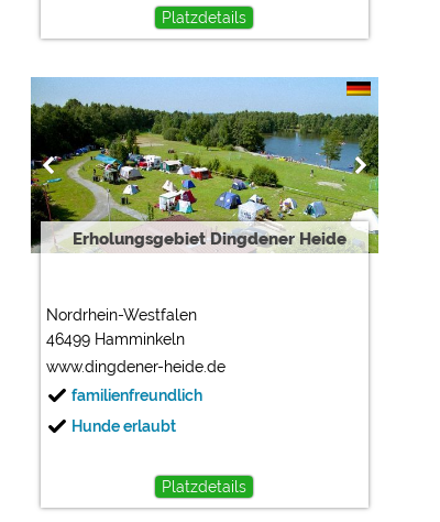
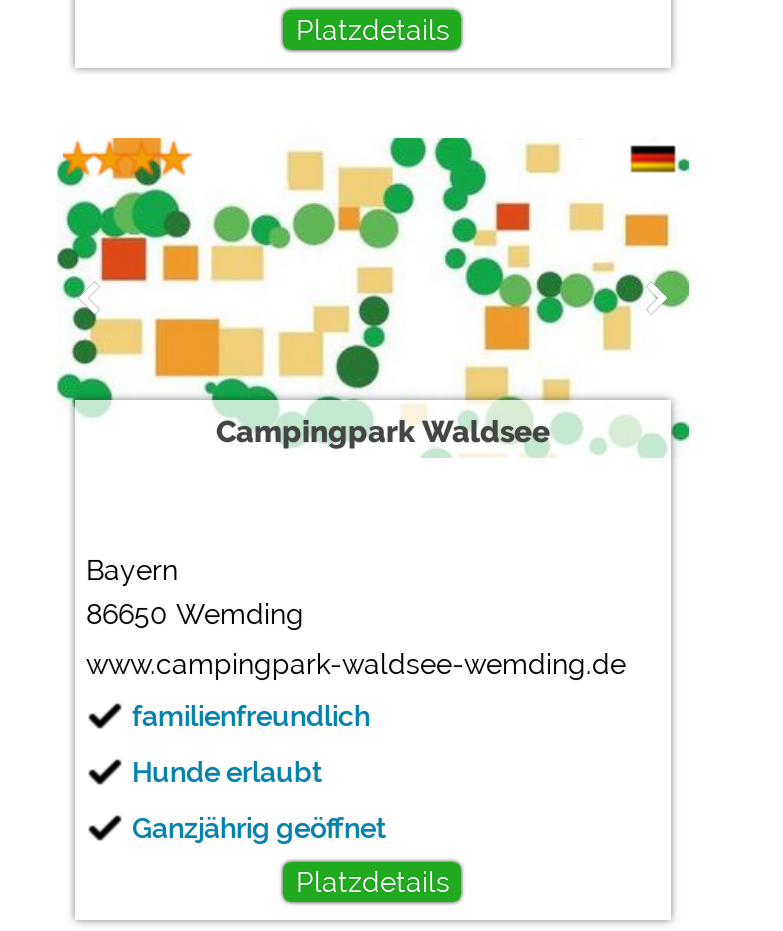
[30,76,380,254] [image] | Erholungsgebiet Dingdener Heide -> [55,135,691,459] [image] | Campingpark Waldsee
[47,306,197,348] Nordrhein-Westfalen | 46499 Hamminkeln -> [86,554,304,630] Bayern | 86650 Wemding
[47,358,226,375] www.dingdener-heide.de -> [86,648,626,680] www.campingpark-waldsee-wemding.de
none -> [132,812,386,844] Ganzjährig geöffnet

